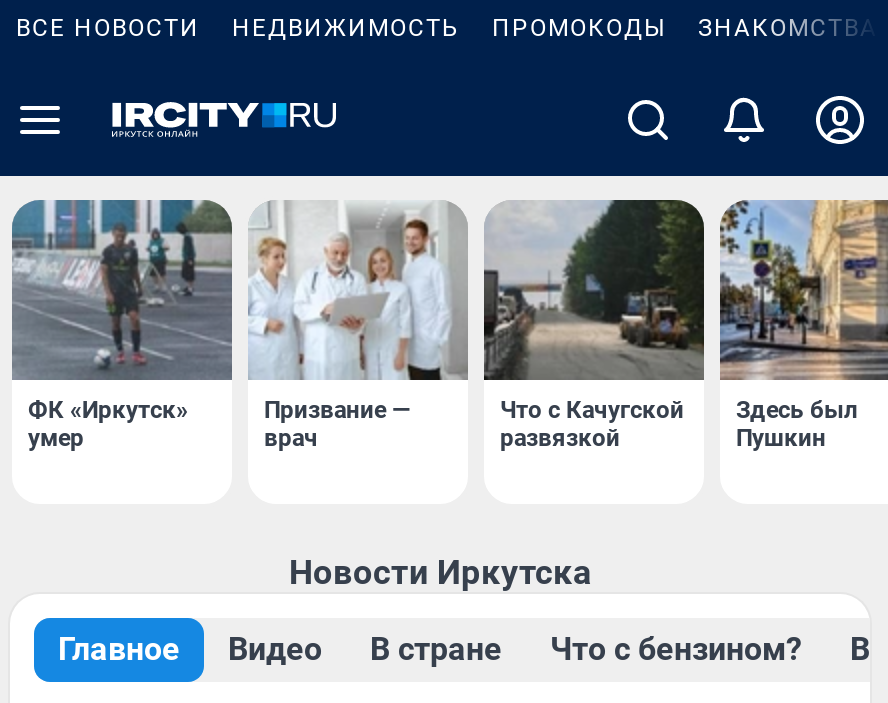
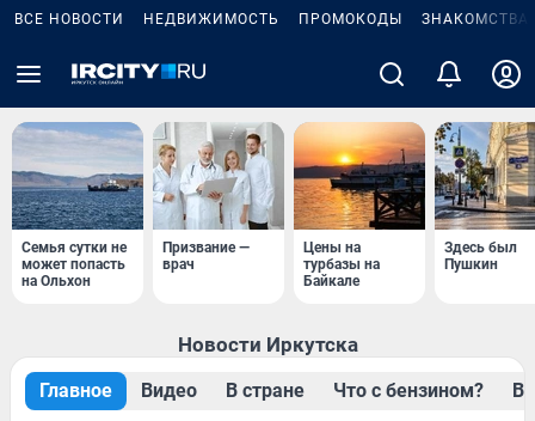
[12,200,232,452] [image] | ФК «Иркутск» | умер -> [12,122,142,289] [image] | Семья сутки не | может попасть | на Ольхон
[482,198,706,452] [image] | Что с Качугской | развязкой -> [293,122,426,289] [image] | Цены на | турбазы на | Байкале

